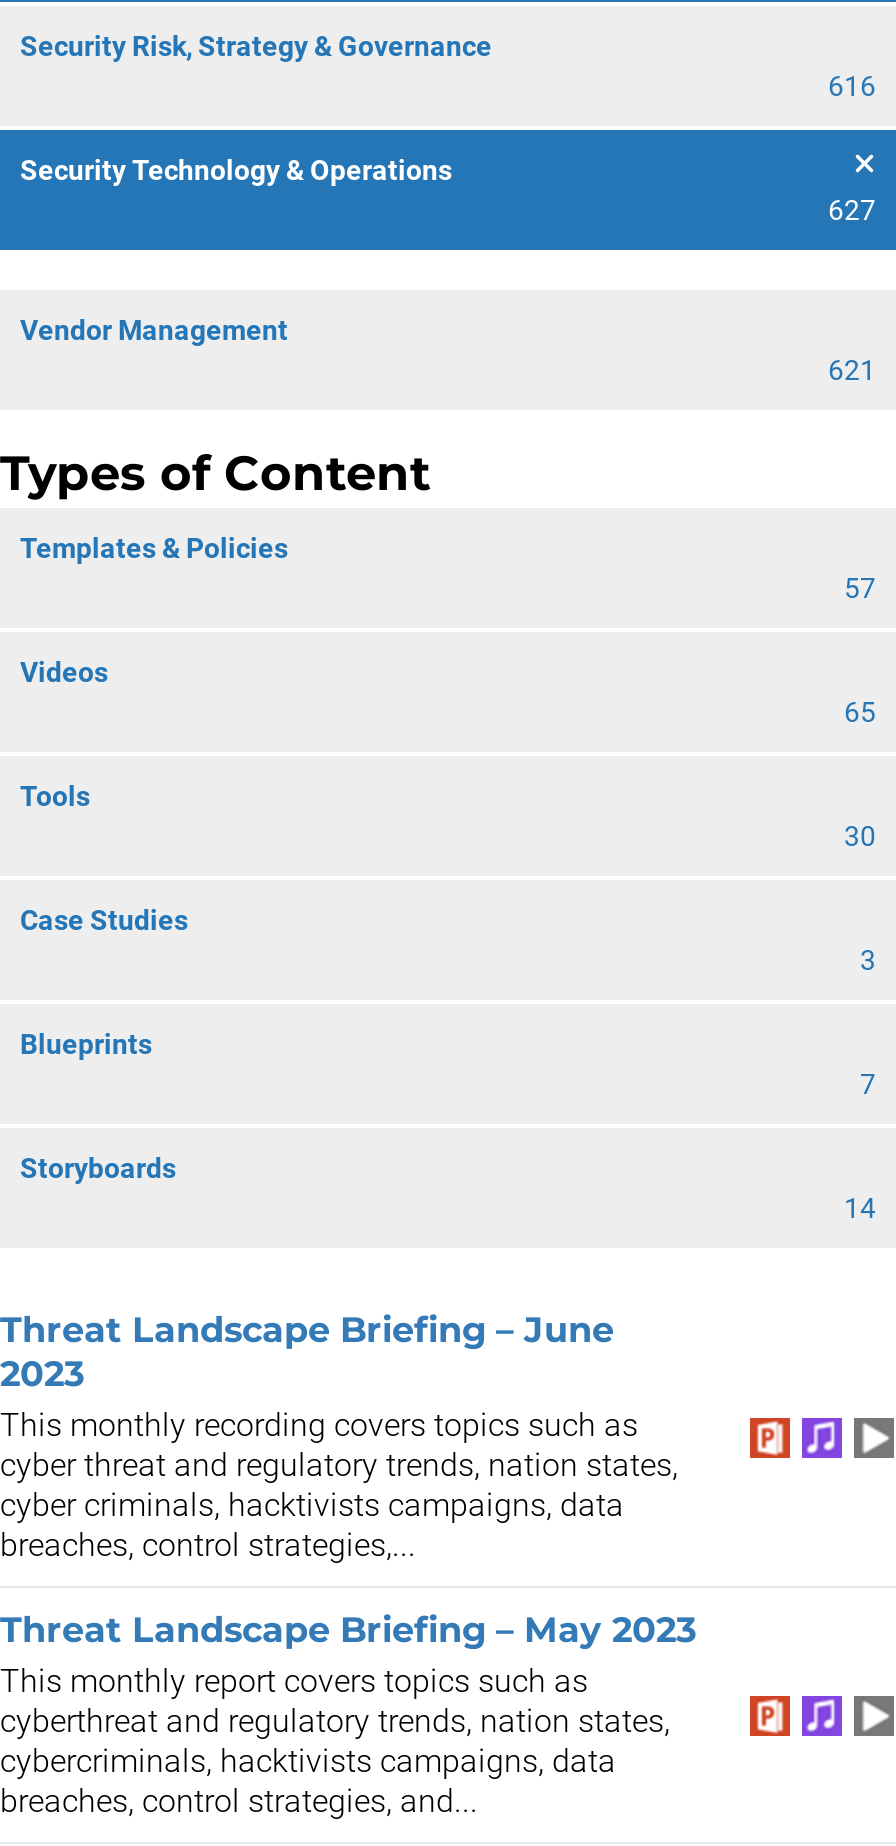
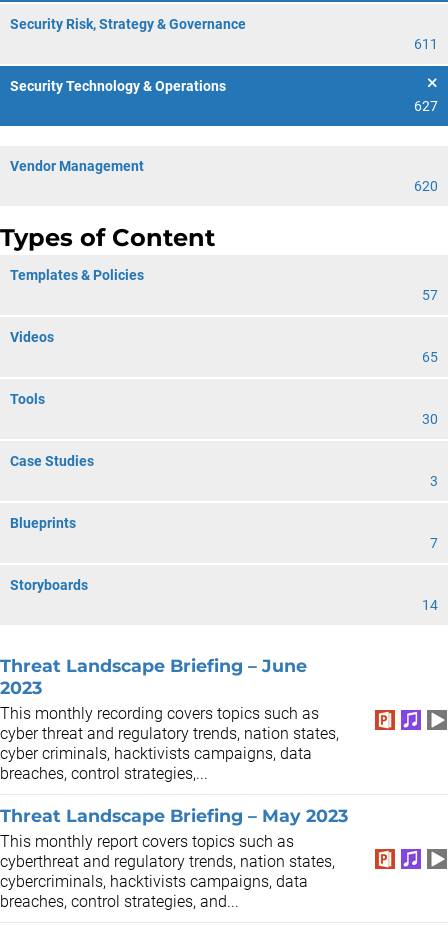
[828,70,876,102] 616 -> [414,36,438,52] 611
[828,354,876,386] 621 -> [414,178,438,194] 620

